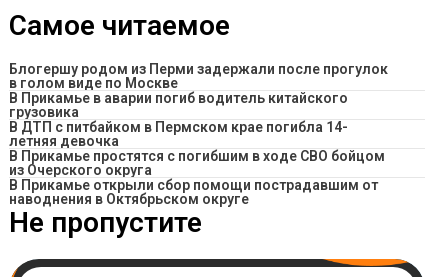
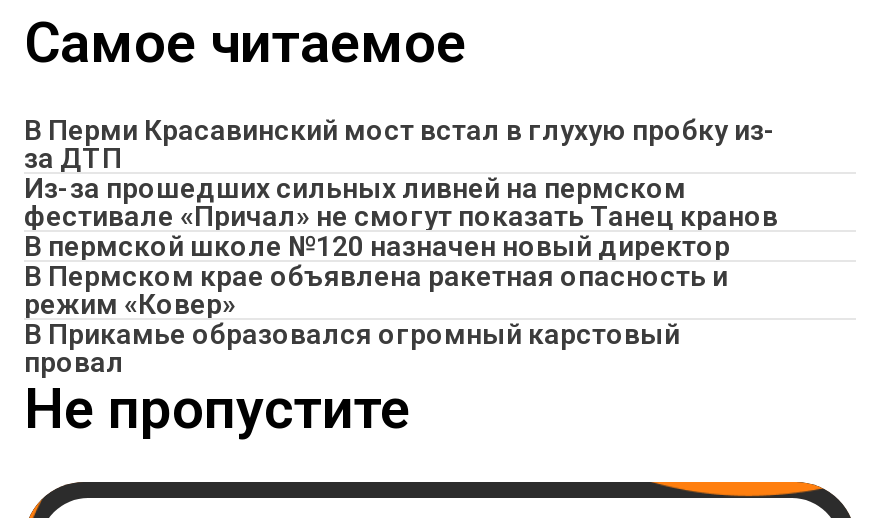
[9,61,388,207] Блогершу родом из Перми задержали после прогулок | в голом виде по Москве | В Прикамье в аварии погиб водитель китайского | грузовика | В ДТП с питбайком в Пермском крае погибла 14- | летняя девочка | В Прикамье простятся с погибшим в ходе СВО бойцом | из Очерского округа | В Прикамье открыли сбор помощи пострадавшим от | наводнения в Октябрьском округе -> [24,115,778,379] В Перми Красавинский мост встал в глухую пробку из- | за ДТП | Из-за прошедших сильных ливней на пермском | фестивале «Причал» не смогут показать Танец кранов | В пермской школе №120 назначен новый директор | В Пермском крае объявлена ракетная опасность и | режим «Ковер» | В Прикамье образовался огромный карстовый | провал

